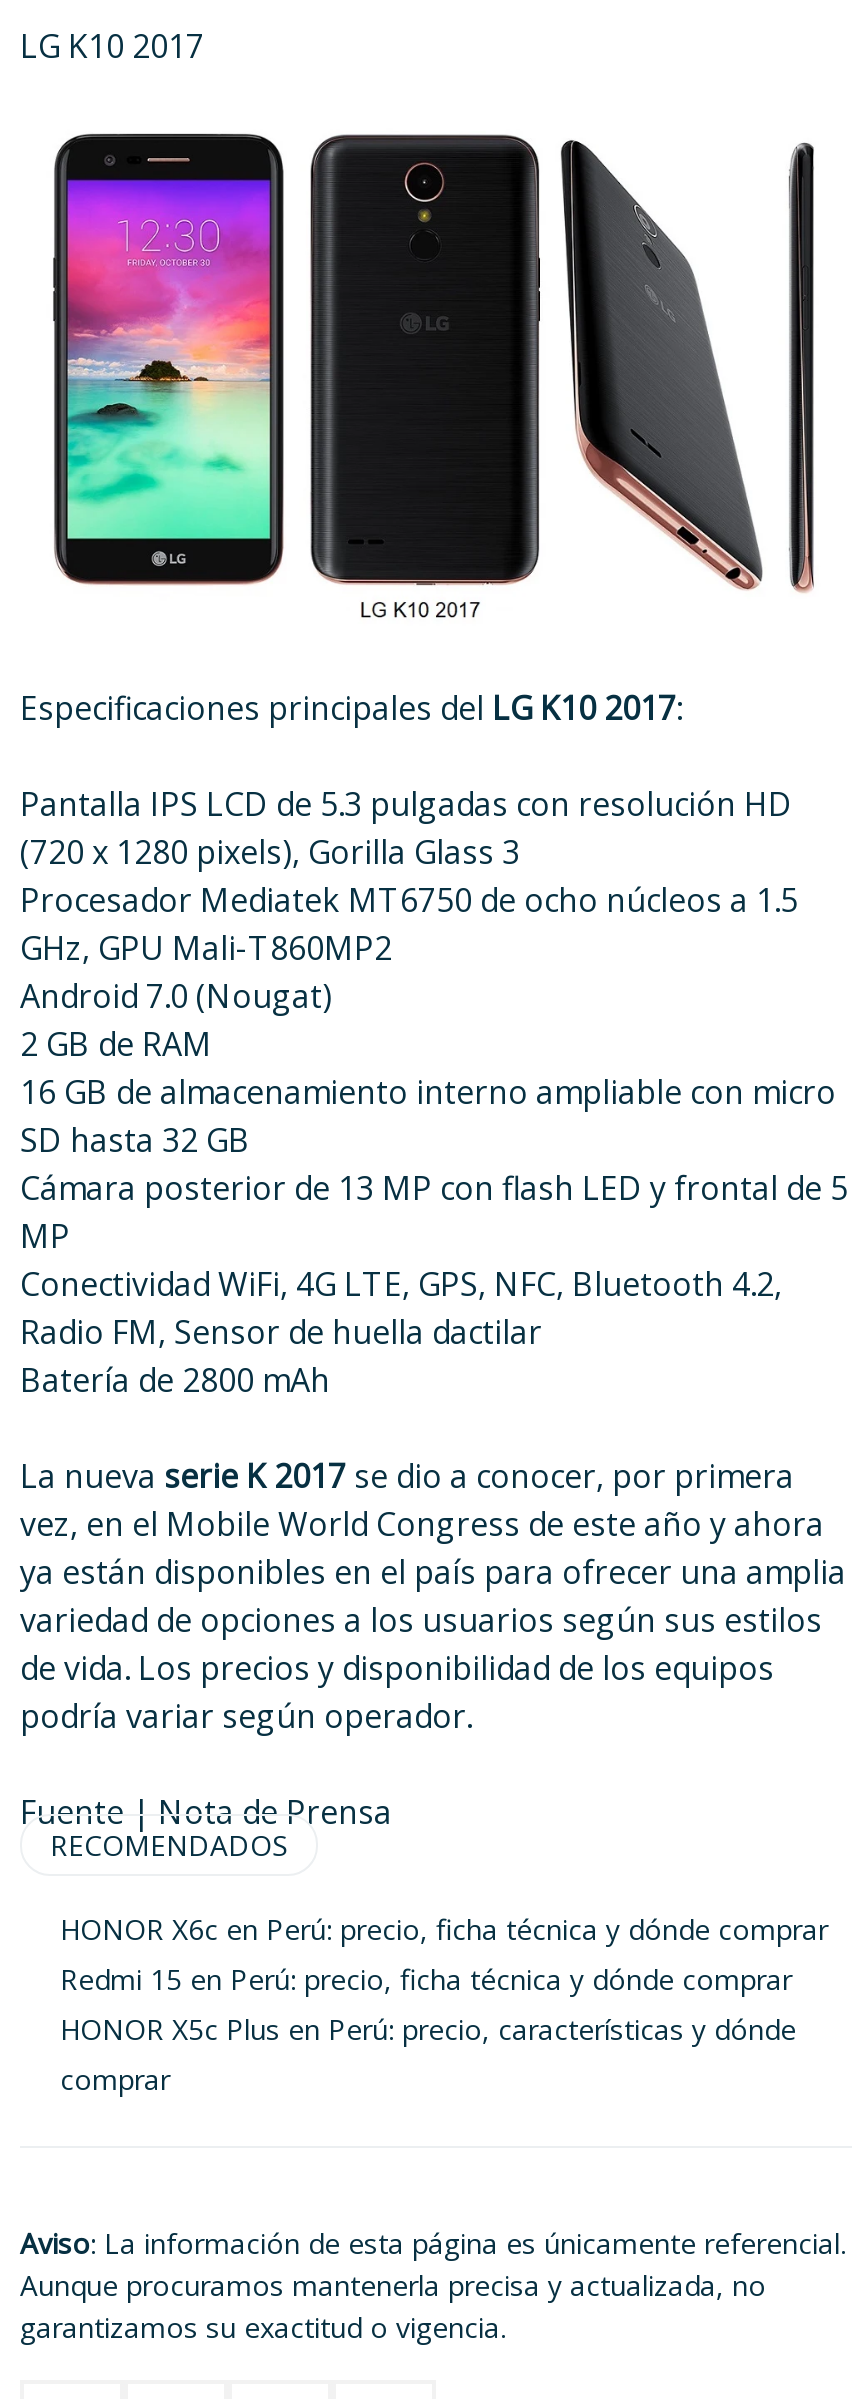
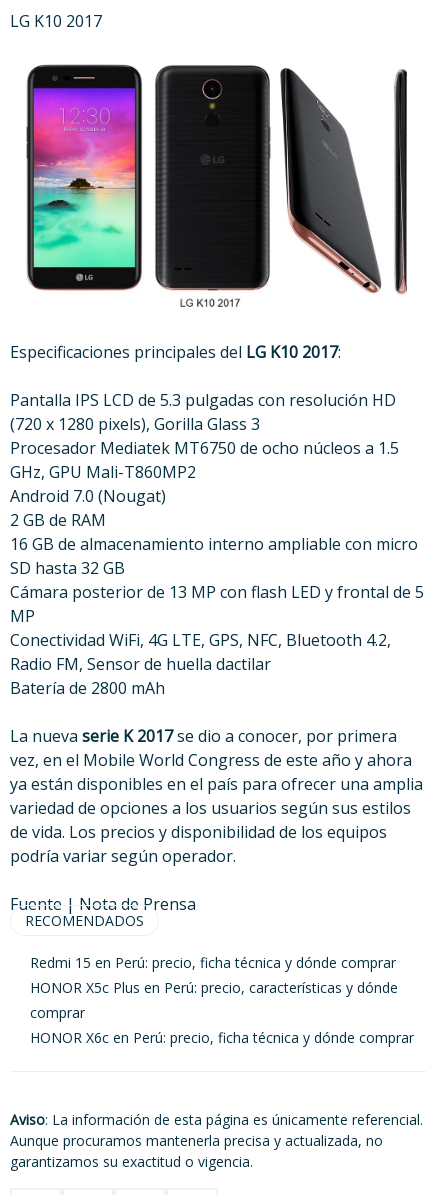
moved [60,1910,828,1948] -> [30,1028,414,1047]: HONOR X6c en Perú: precio, ficha técnica y dónde comprar
moved [60,1960,796,2098] -> [30,953,398,1022]: Redmi 15 en Perú: precio, ficha técnica y dónde comprar | HONOR X5c Plus en Perú: precio, características y dónde | comprar

